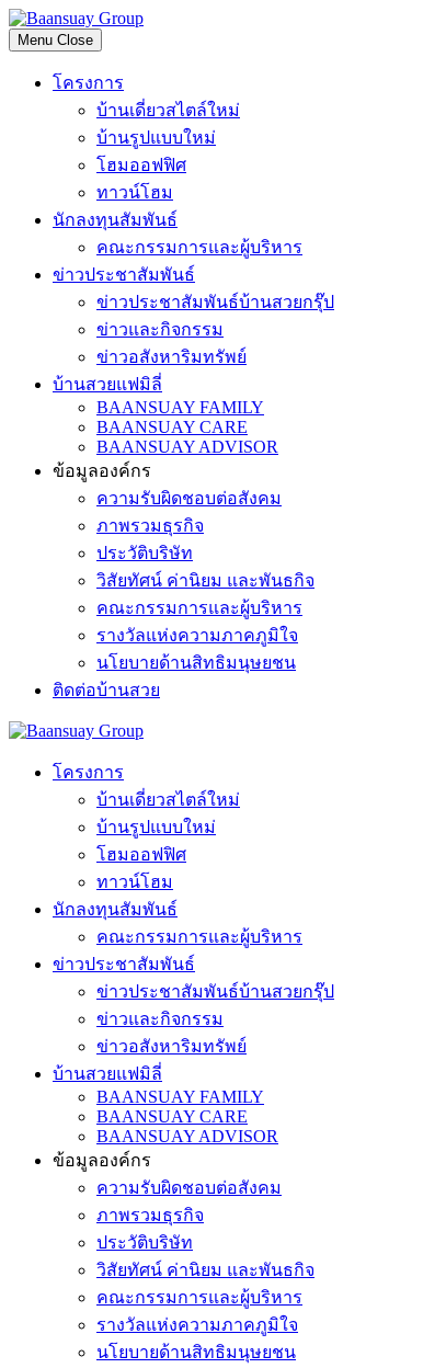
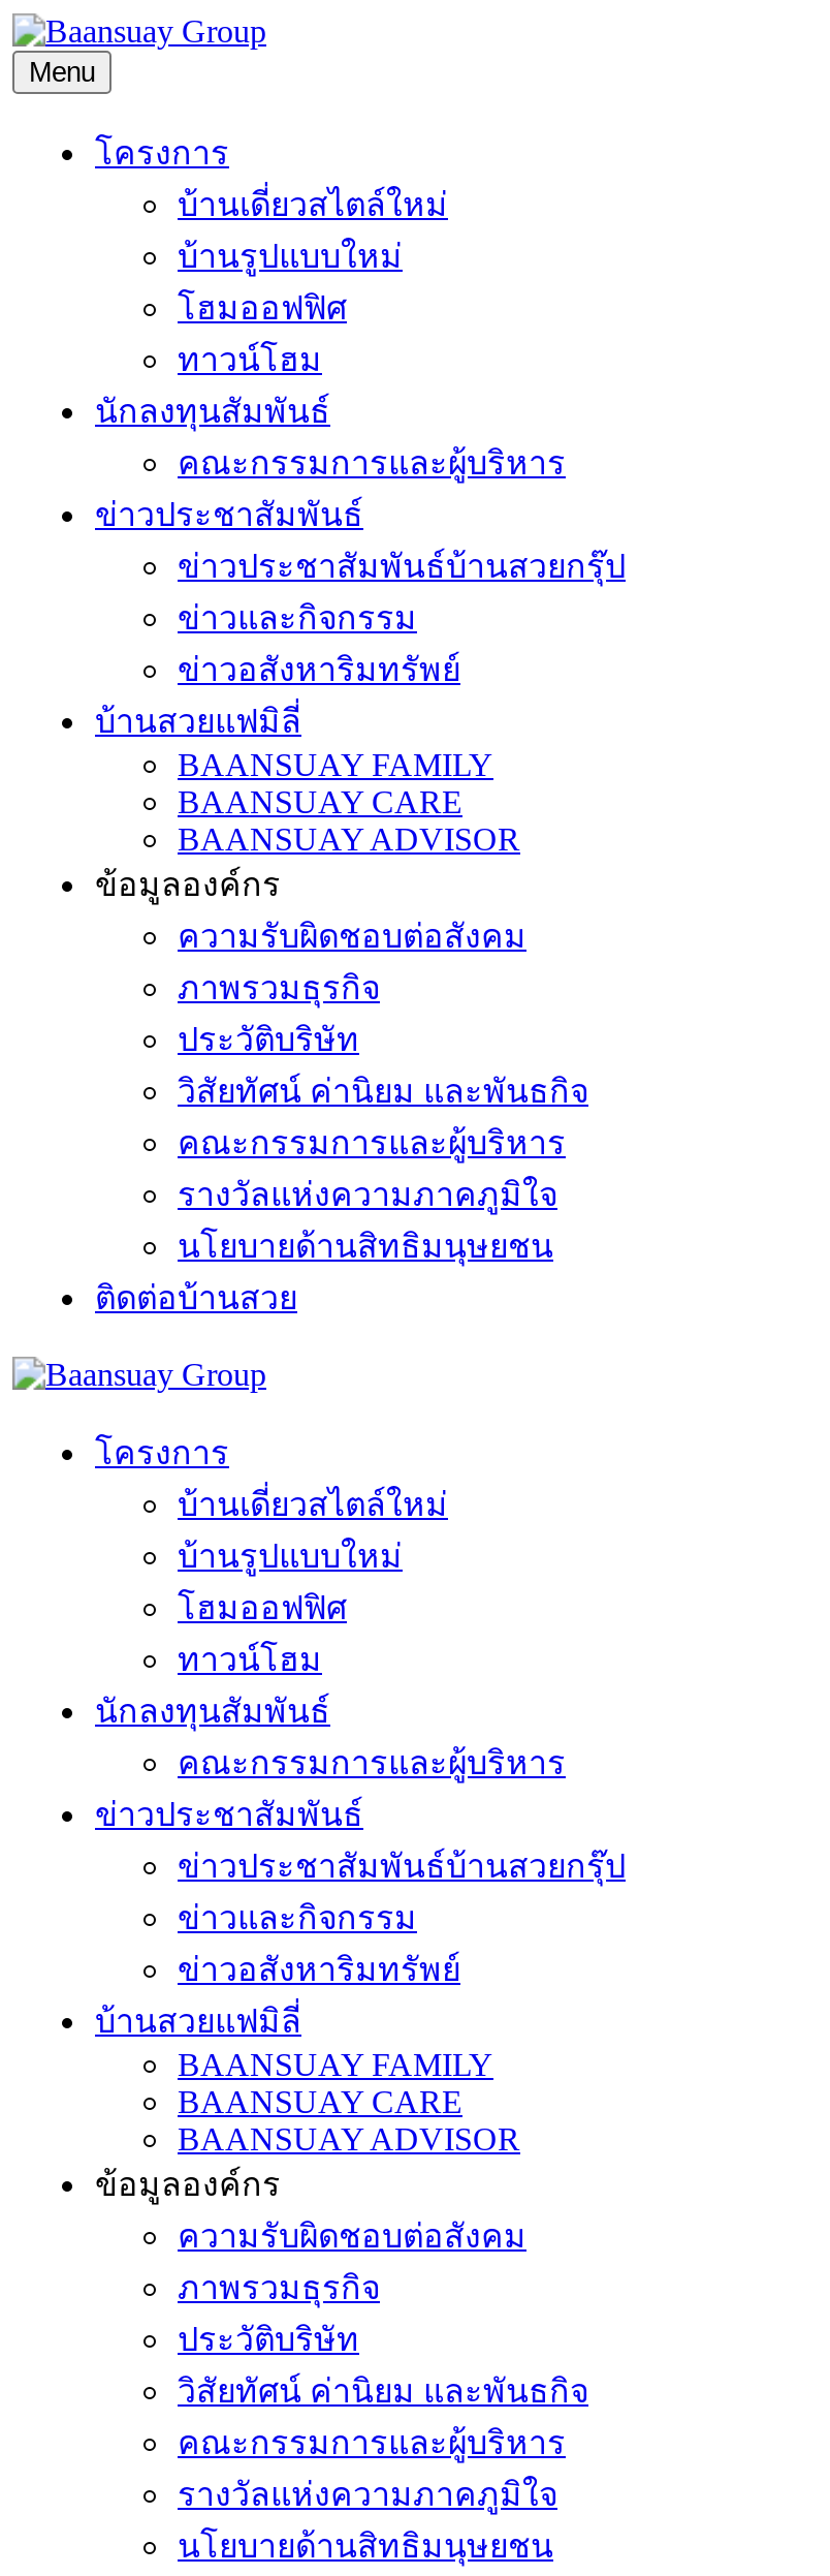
[18,32,93,48] Menu Close -> [29,57,95,88] Menu

